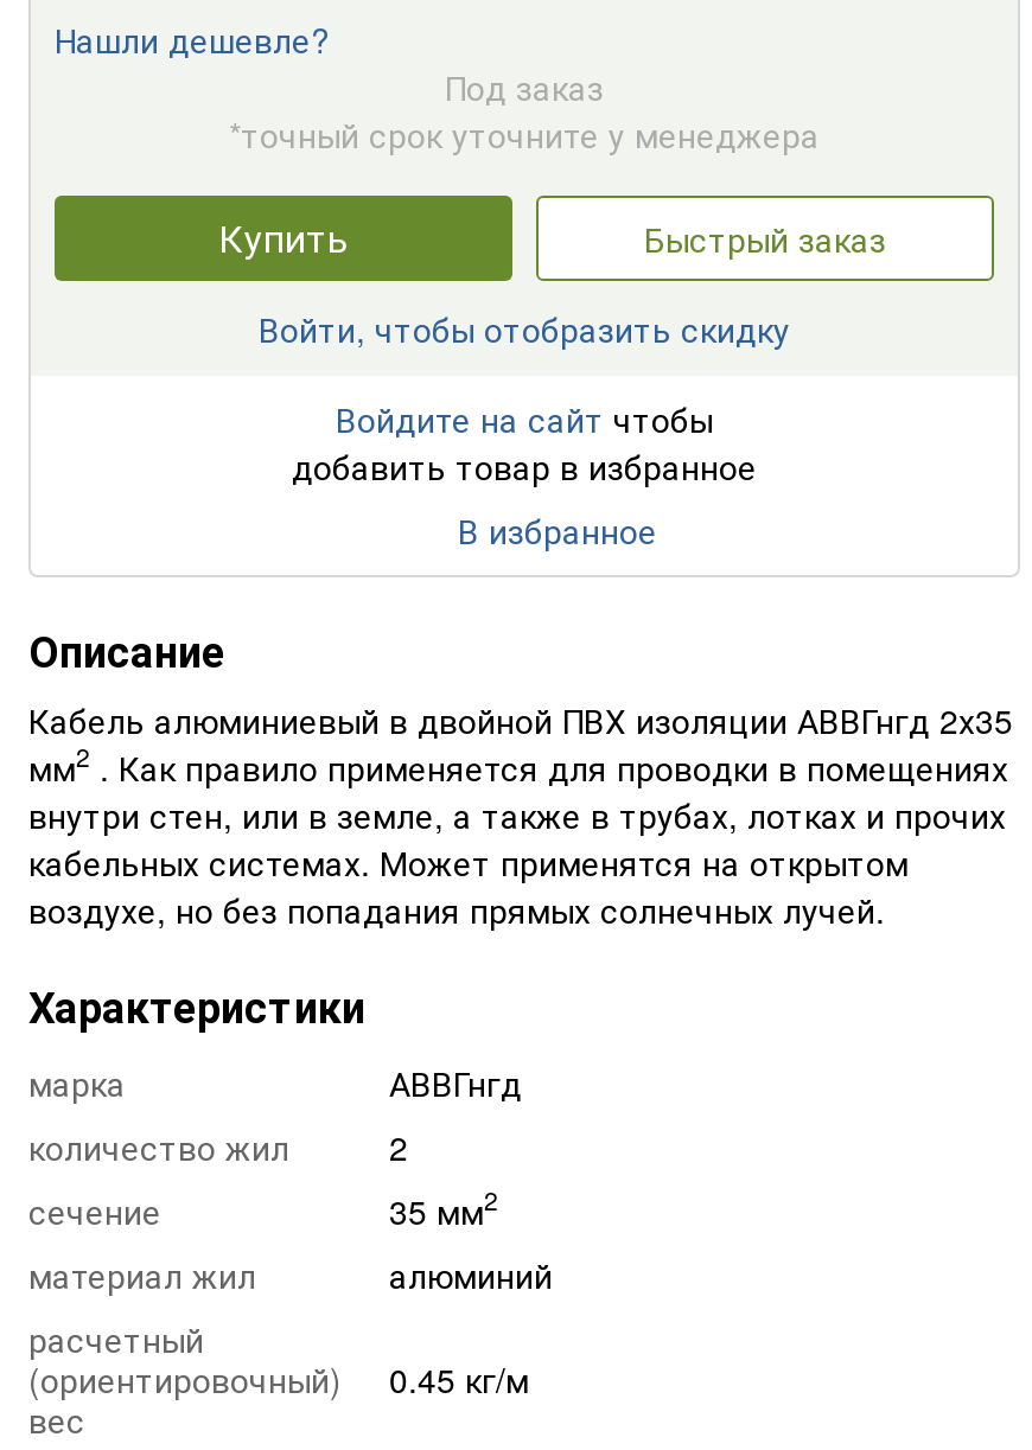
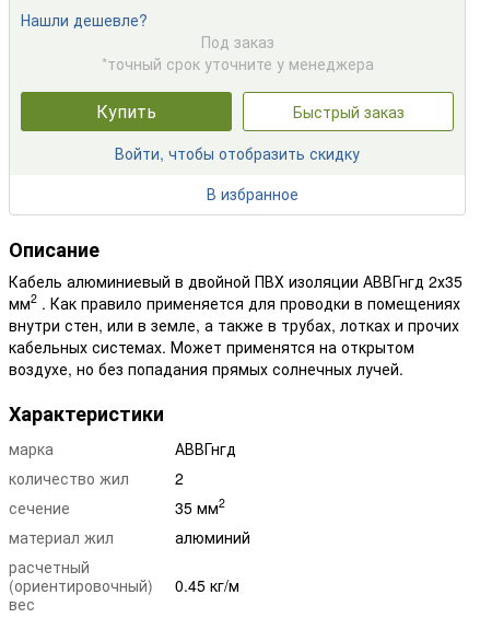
[292,394,757,489] Войдите на сайт чтобы | добавить товар в избранное -> none

